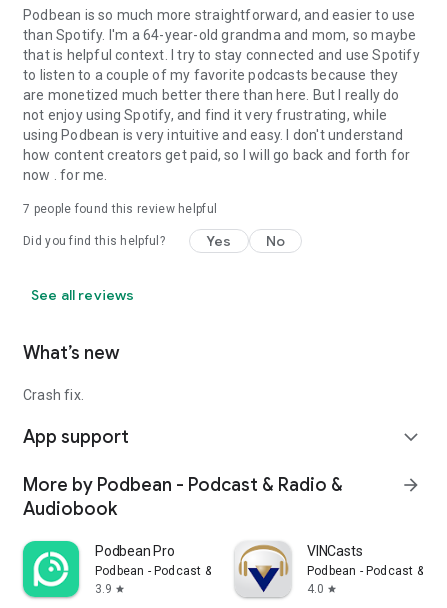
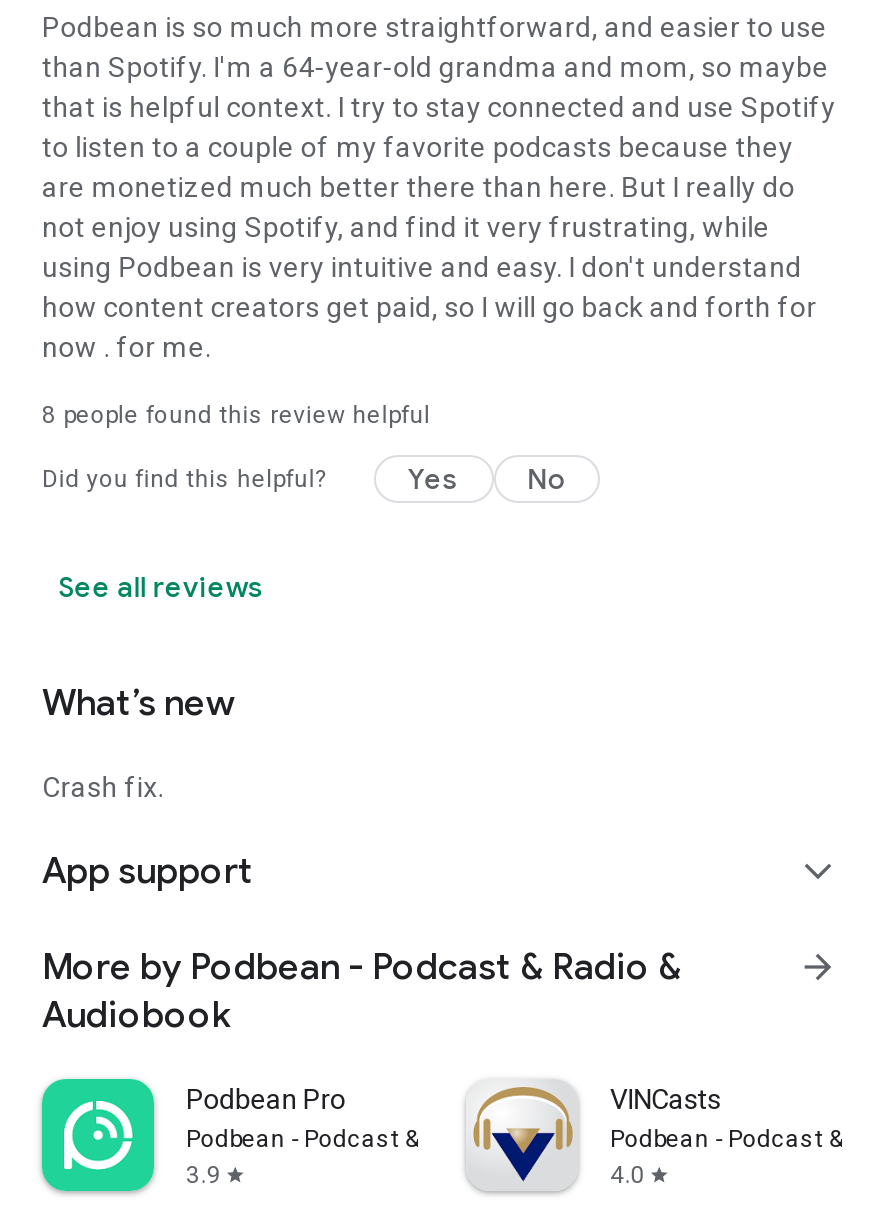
[23,202,217,216] 7 people found this review helpful -> [42,401,430,429] 8 people found this review helpful

